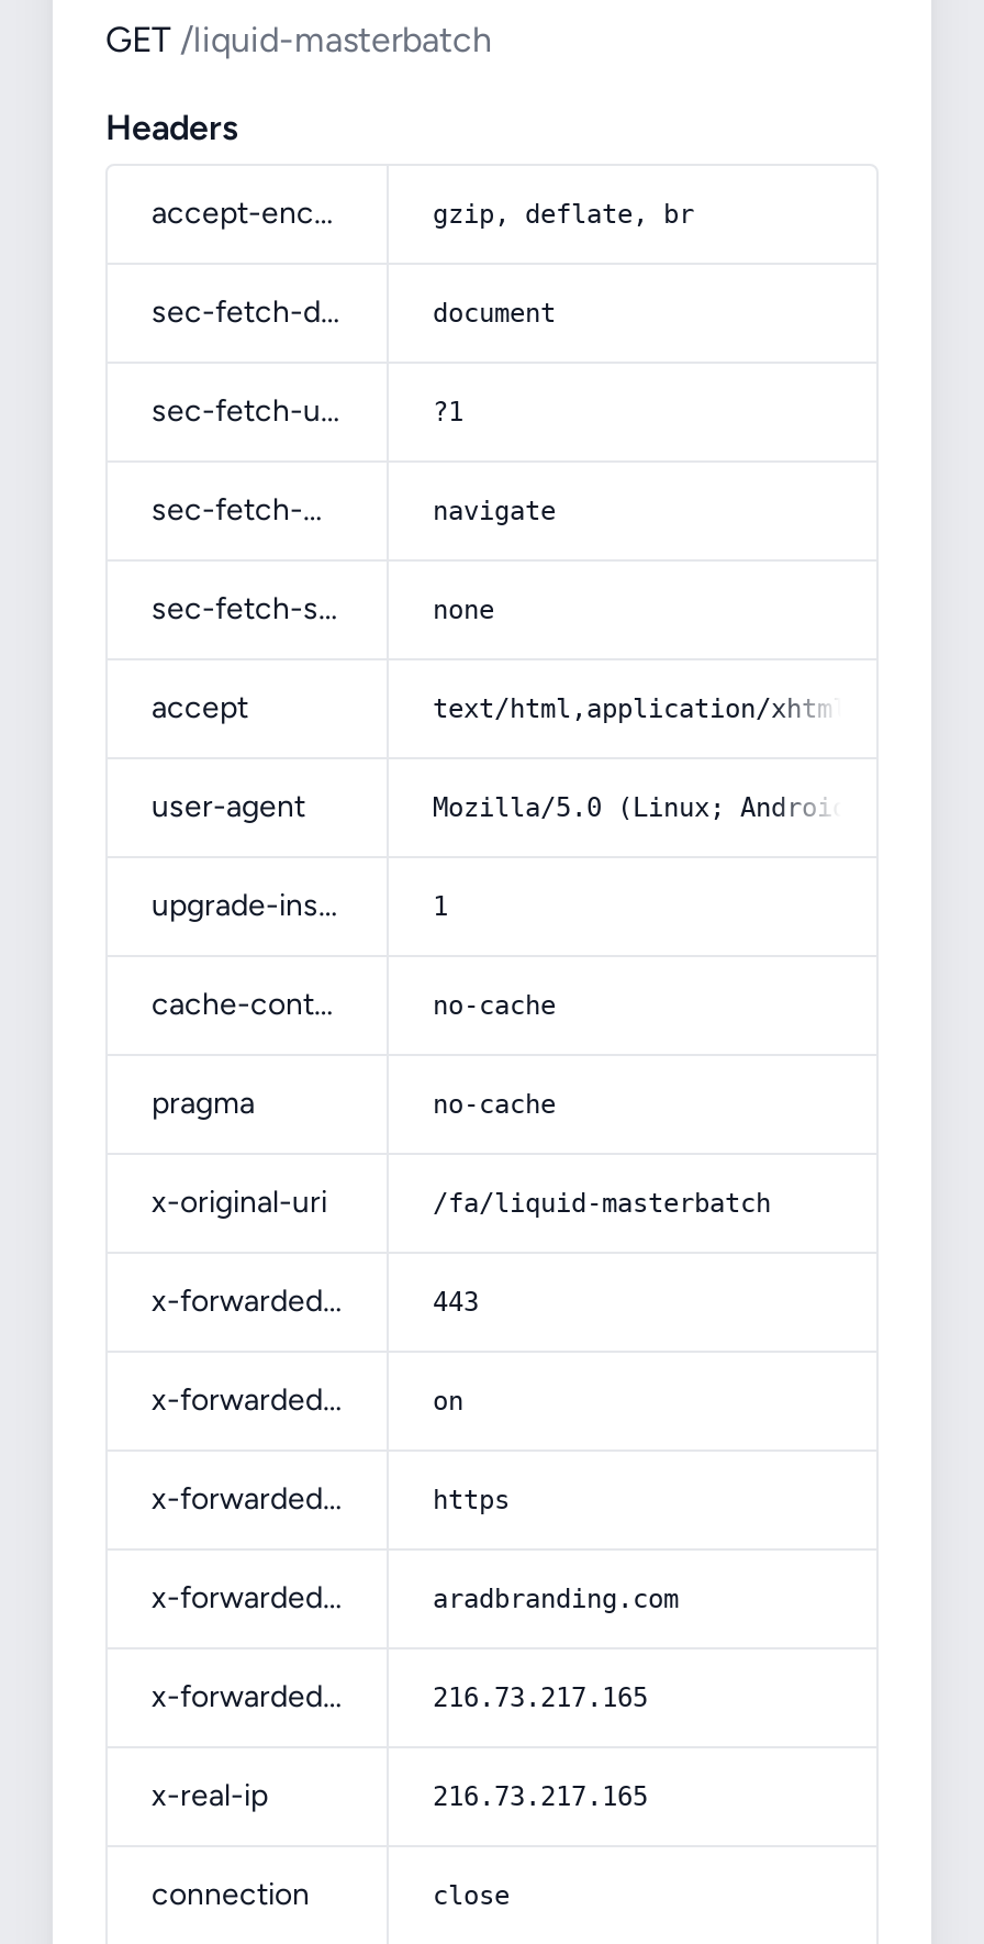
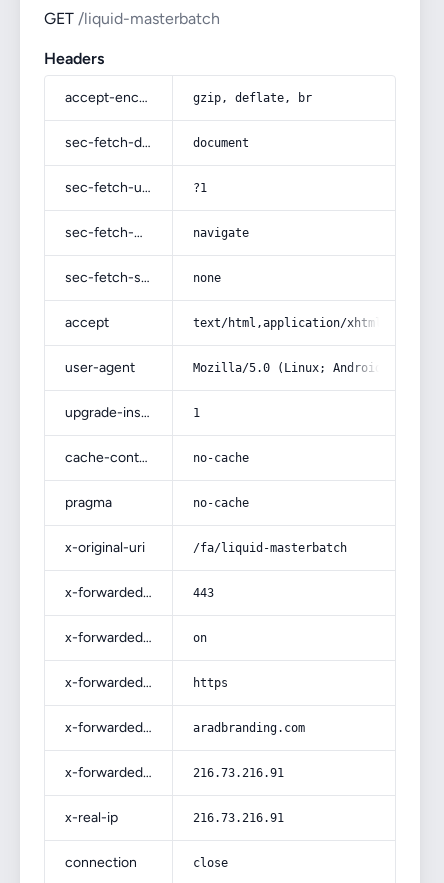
[433,1682,648,1713] 216.73.217.165 -> [193,766,284,780] 216.73.216.91
[433,1781,648,1812] 216.73.217.165 -> [193,811,284,825] 216.73.216.91

